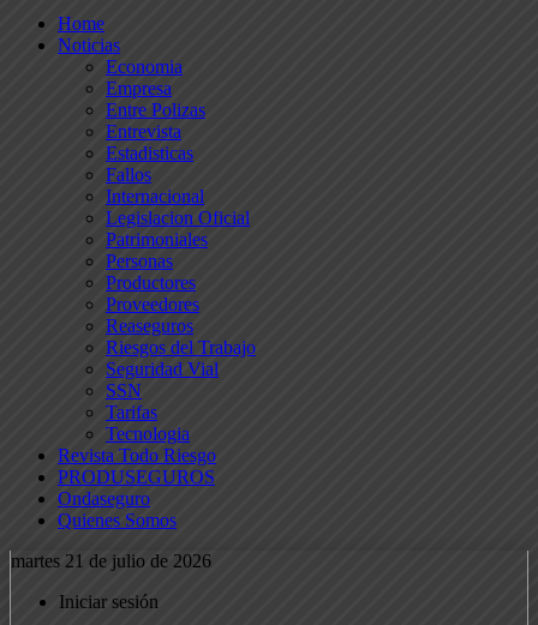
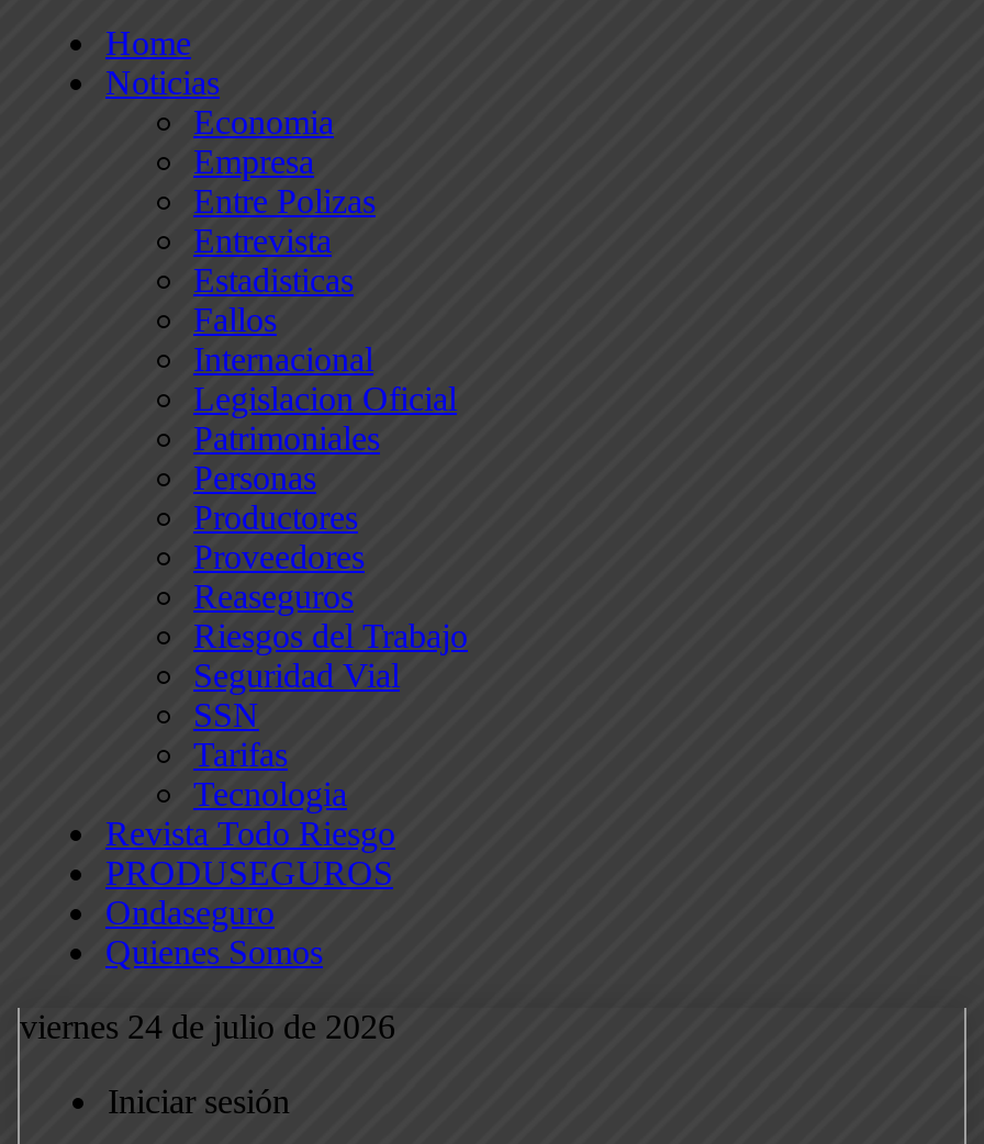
[11,551,211,571] martes 21 de julio de 2026 -> [20,1008,395,1045] viernes 24 de julio de 2026

